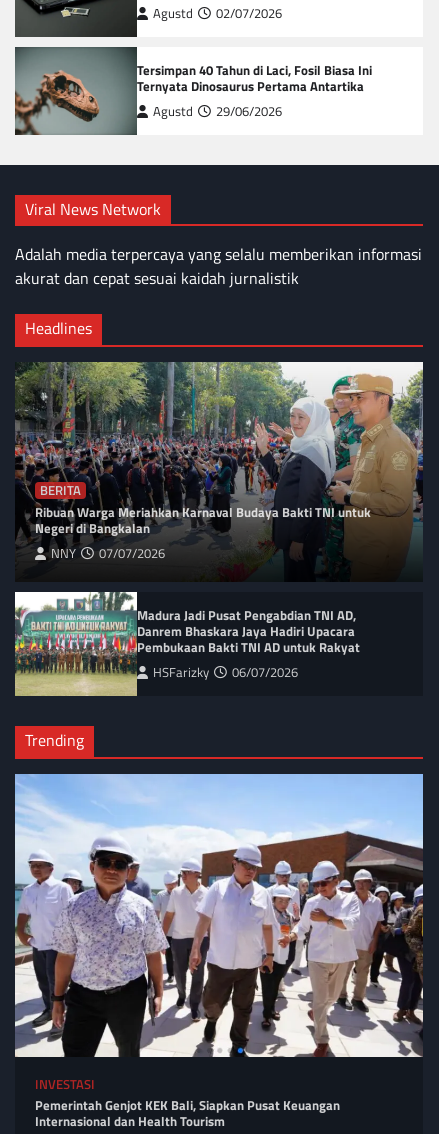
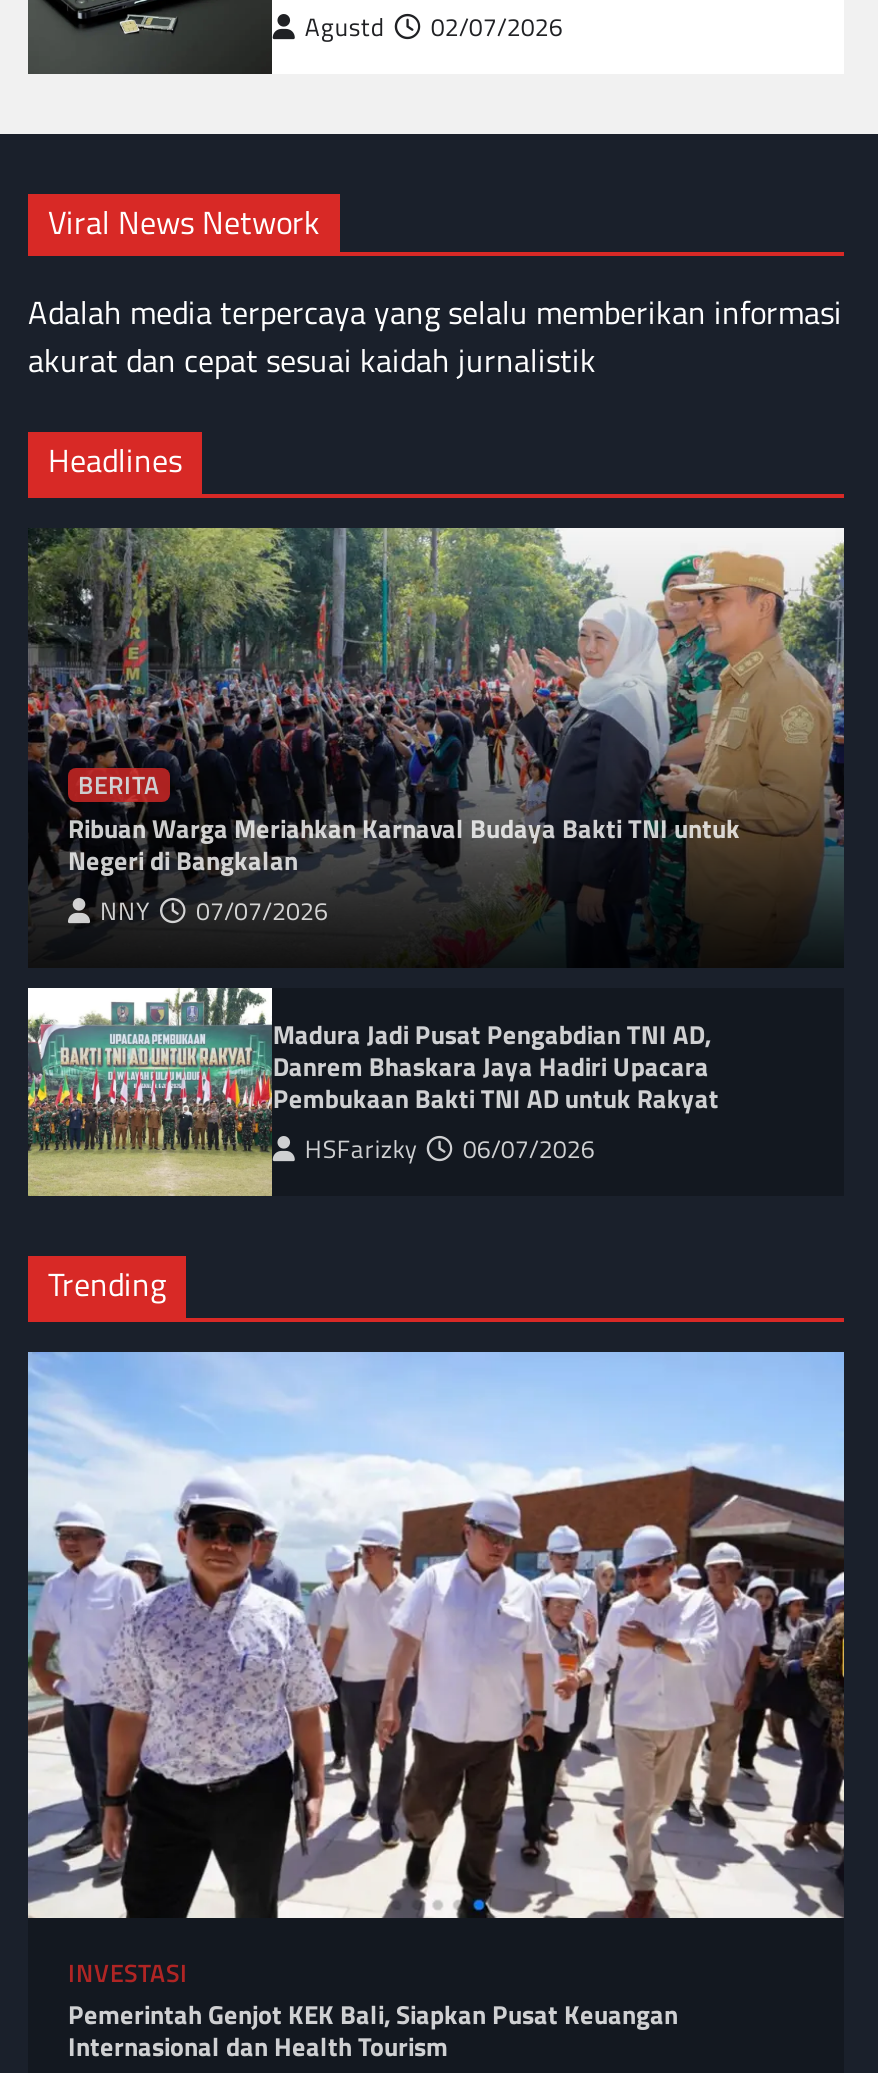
[15,46,372,135] [image] | Tersimpan 40 Tahun di Laci, Fosil Biasa Ini | Ternyata Dinosaurus Pertama Antartika | Agustd | 29/06/2026 -> none

